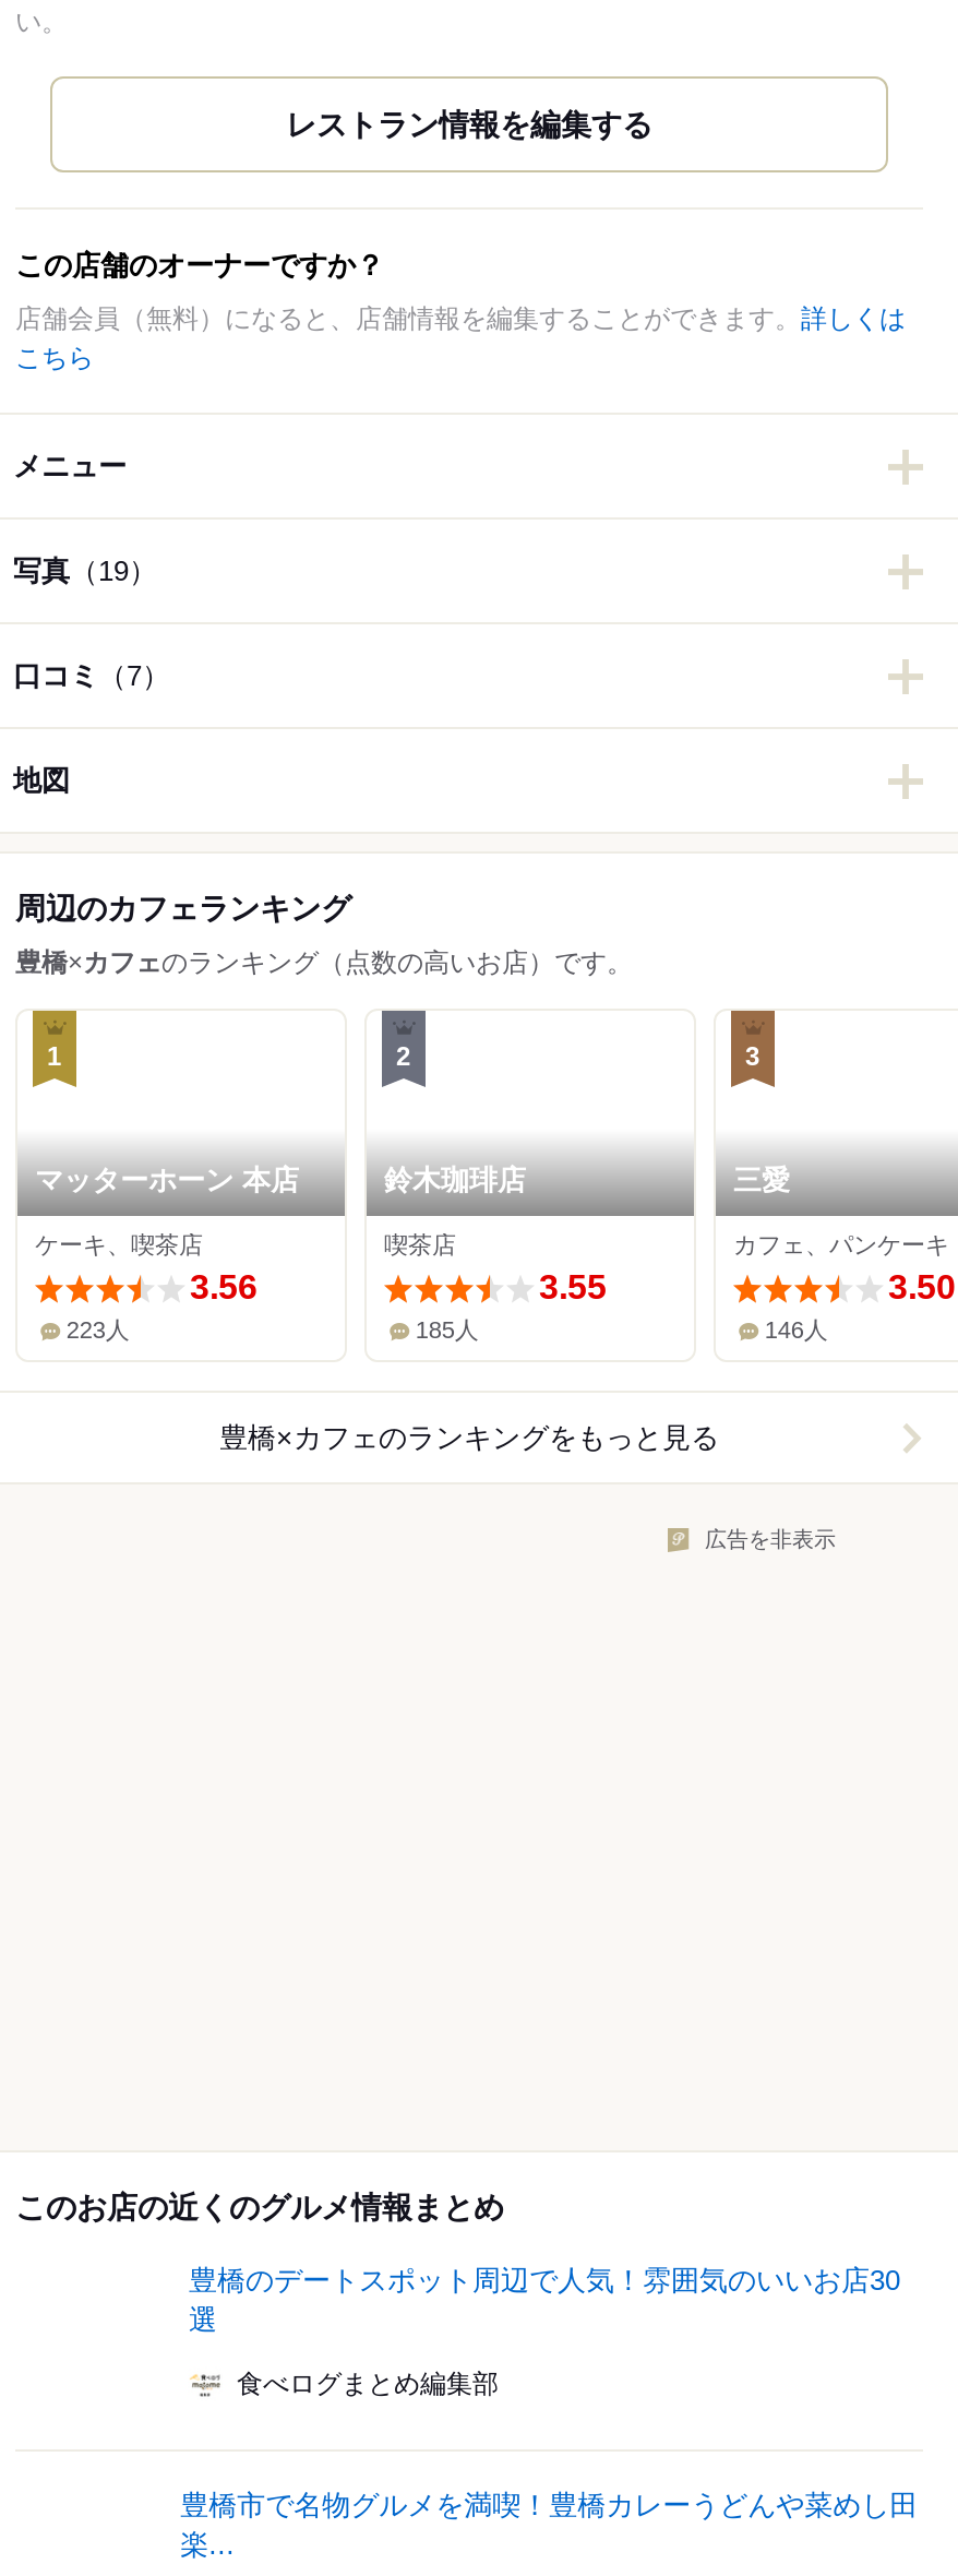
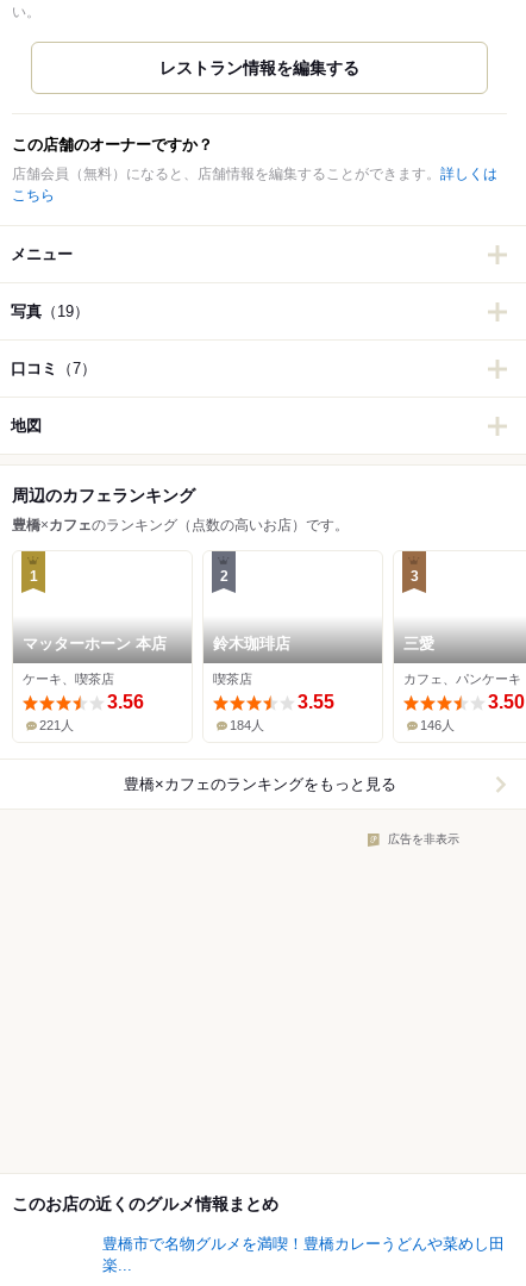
[66,1317,130,1343] 223人 -> [40,718,74,733] 221人
[415,1317,479,1343] 185人 -> [230,718,265,733] 184人
[189,2264,900,2400] 豊橋のデートスポット周辺で人気！雰囲気のいいお店30 | 選 | 食べログまとめ編集部 -> none

